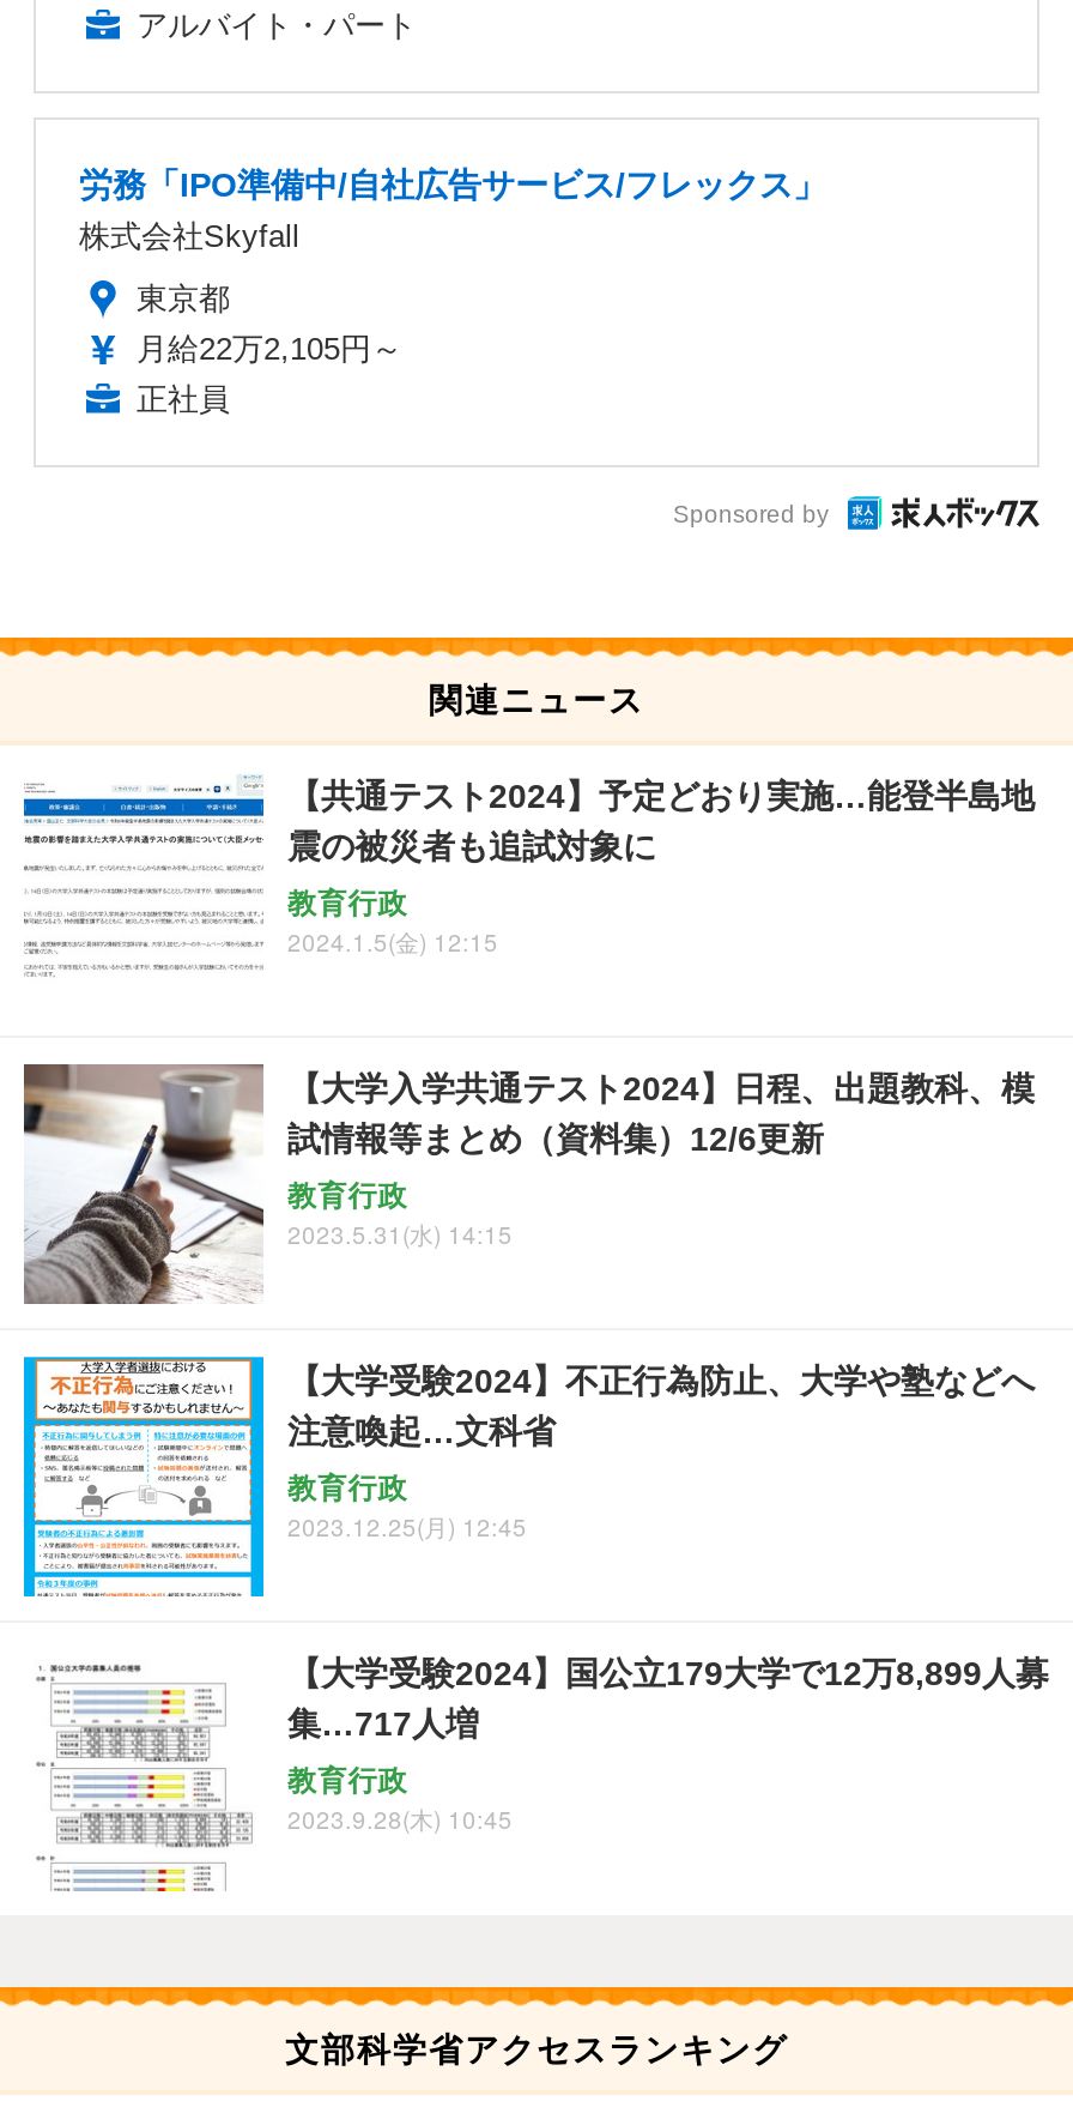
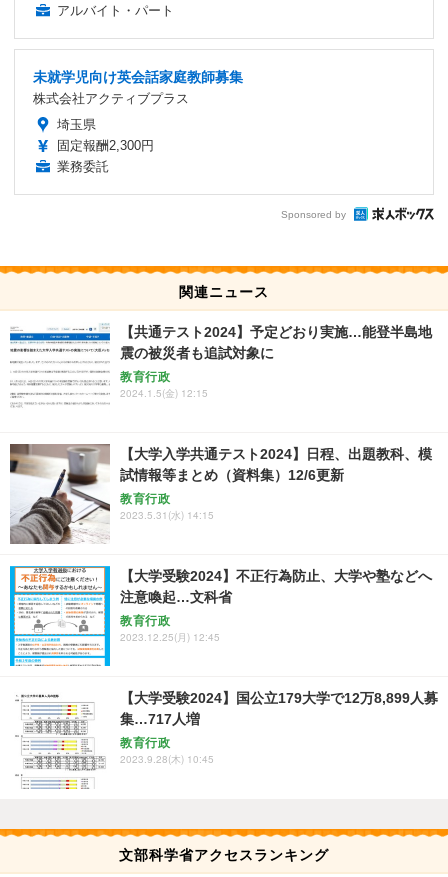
[79,167,826,255] 労務「IPO準備中/自社広告サービス/フレックス」 | 株式会社Skyfall -> [33,69,243,106] 未就学児向け英会話家庭教師募集 | 株式会社アクティブプラス
[137,282,402,418] 東京都 | 月給22万2,105円～ | 正社員 -> [57,117,154,174] 埼玉県 | 固定報酬2,300円 | 業務委託

